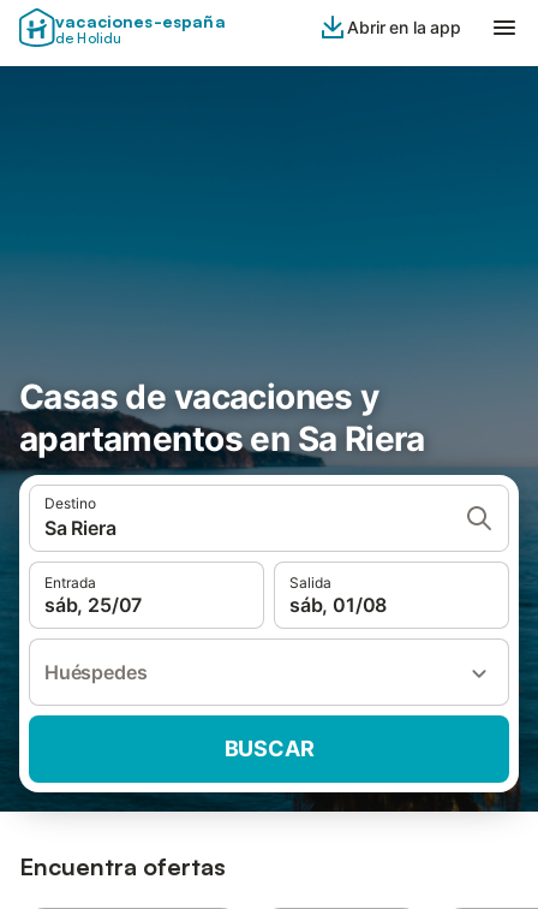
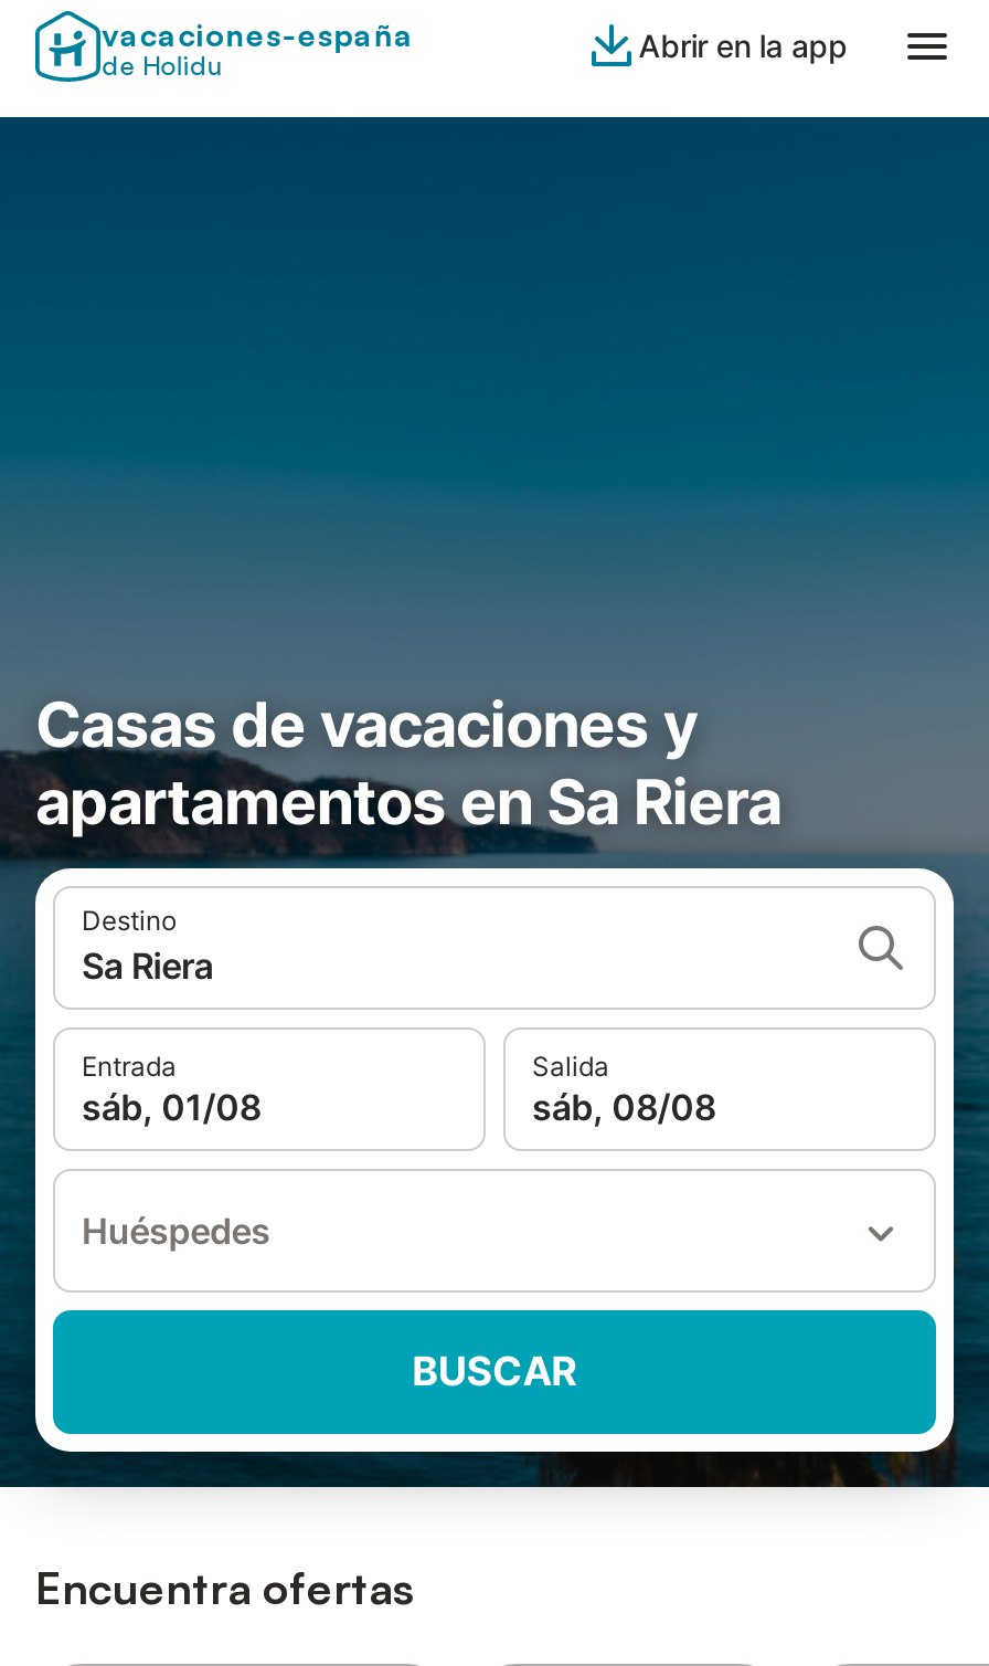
[44,593,142,617] sáb, 25/07 -> [82,1085,261,1129] sáb, 01/08
[289,593,387,617] sáb, 01/08 -> [532,1085,716,1129] sáb, 08/08

